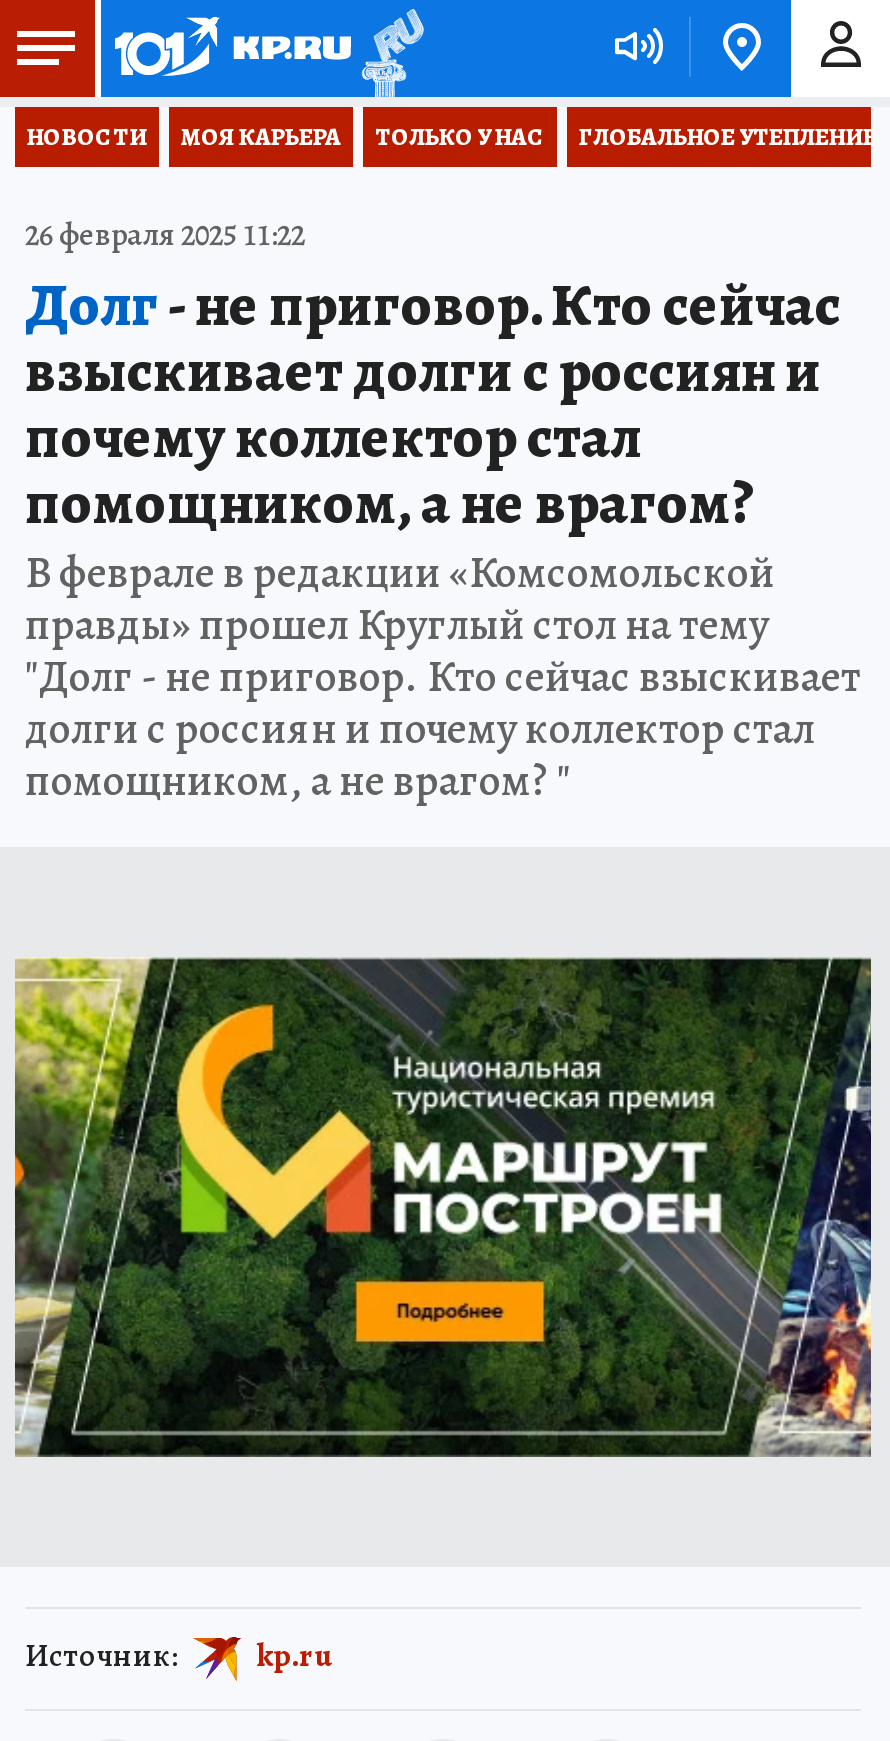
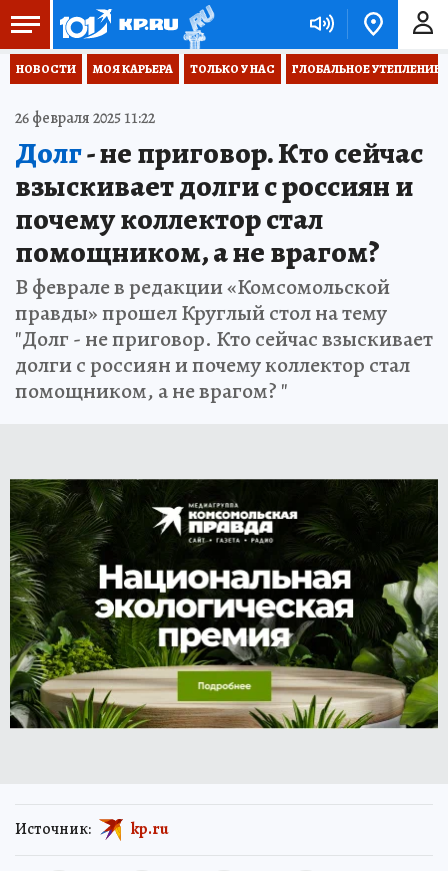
[13,957,873,1459] [image] -> [9,478,439,729] [image]

